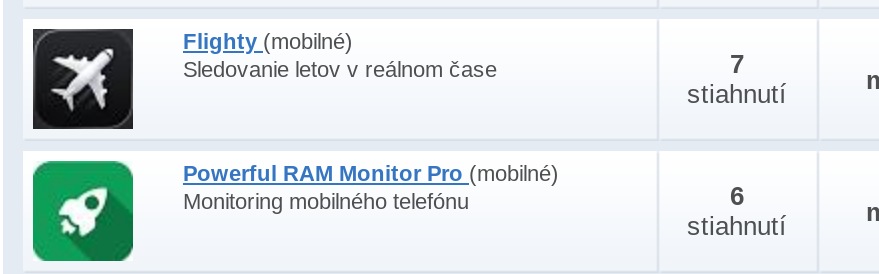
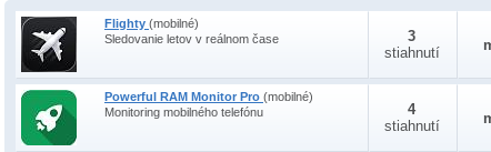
[730,49,744,79] 7 -> [408,27,416,44] 3
[730,181,744,211] 6 -> [408,100,416,117] 4

